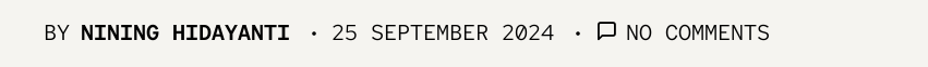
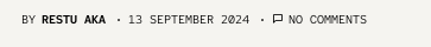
[44,18,554,46] BY NINING HIDAYANTI | 25 SEPTEMBER 2024 -> [21,12,249,27] BY RESTU AKA | 13 SEPTEMBER 2024

